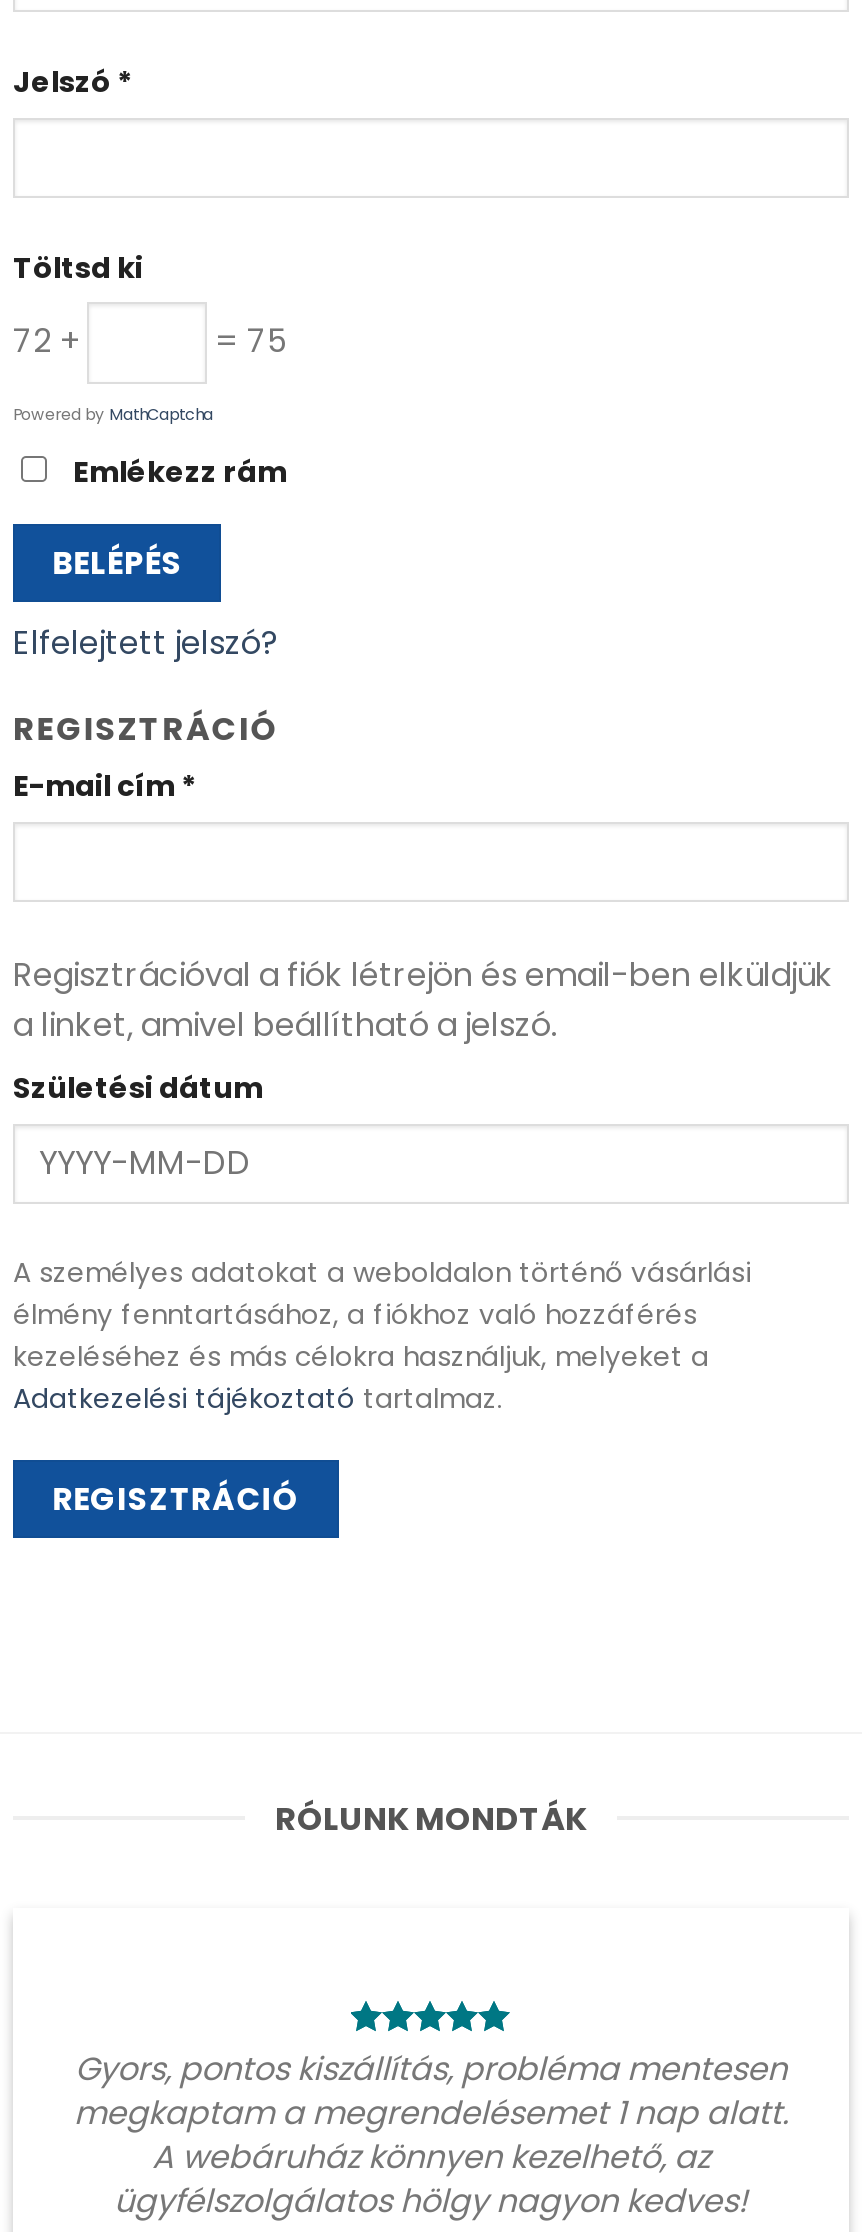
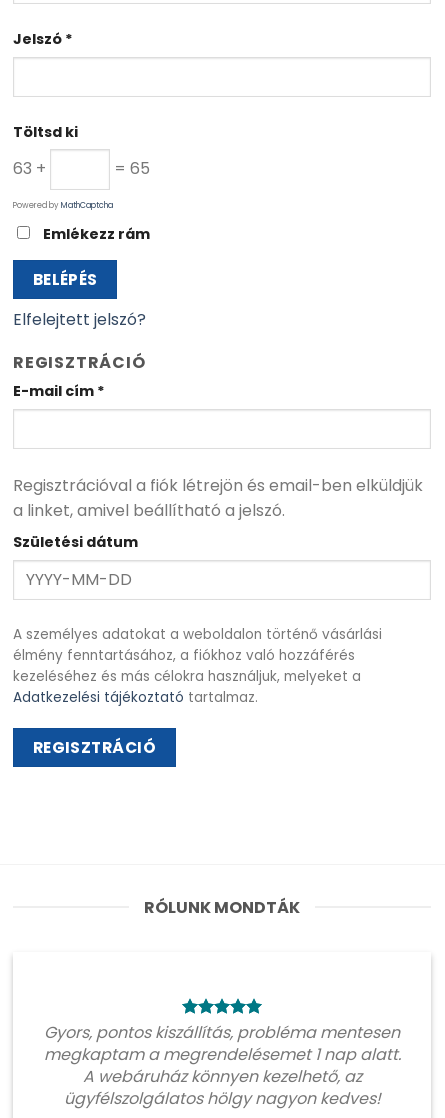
[13,318,87,364] 72 + -> [13,157,50,180] 63 +
[207,318,287,364] = 75 -> [110,157,150,180] = 65

